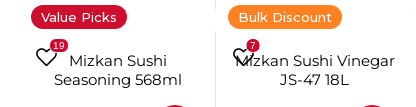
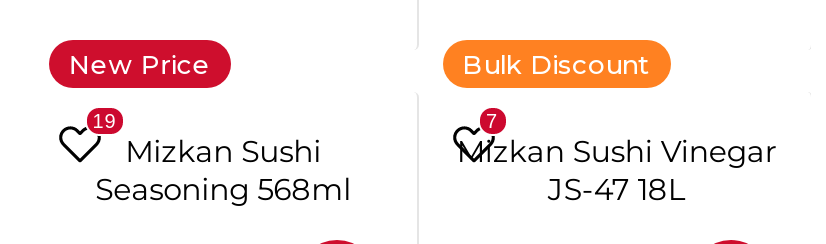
[41,9,117,25] Value Picks -> [68,47,210,79] New Price

